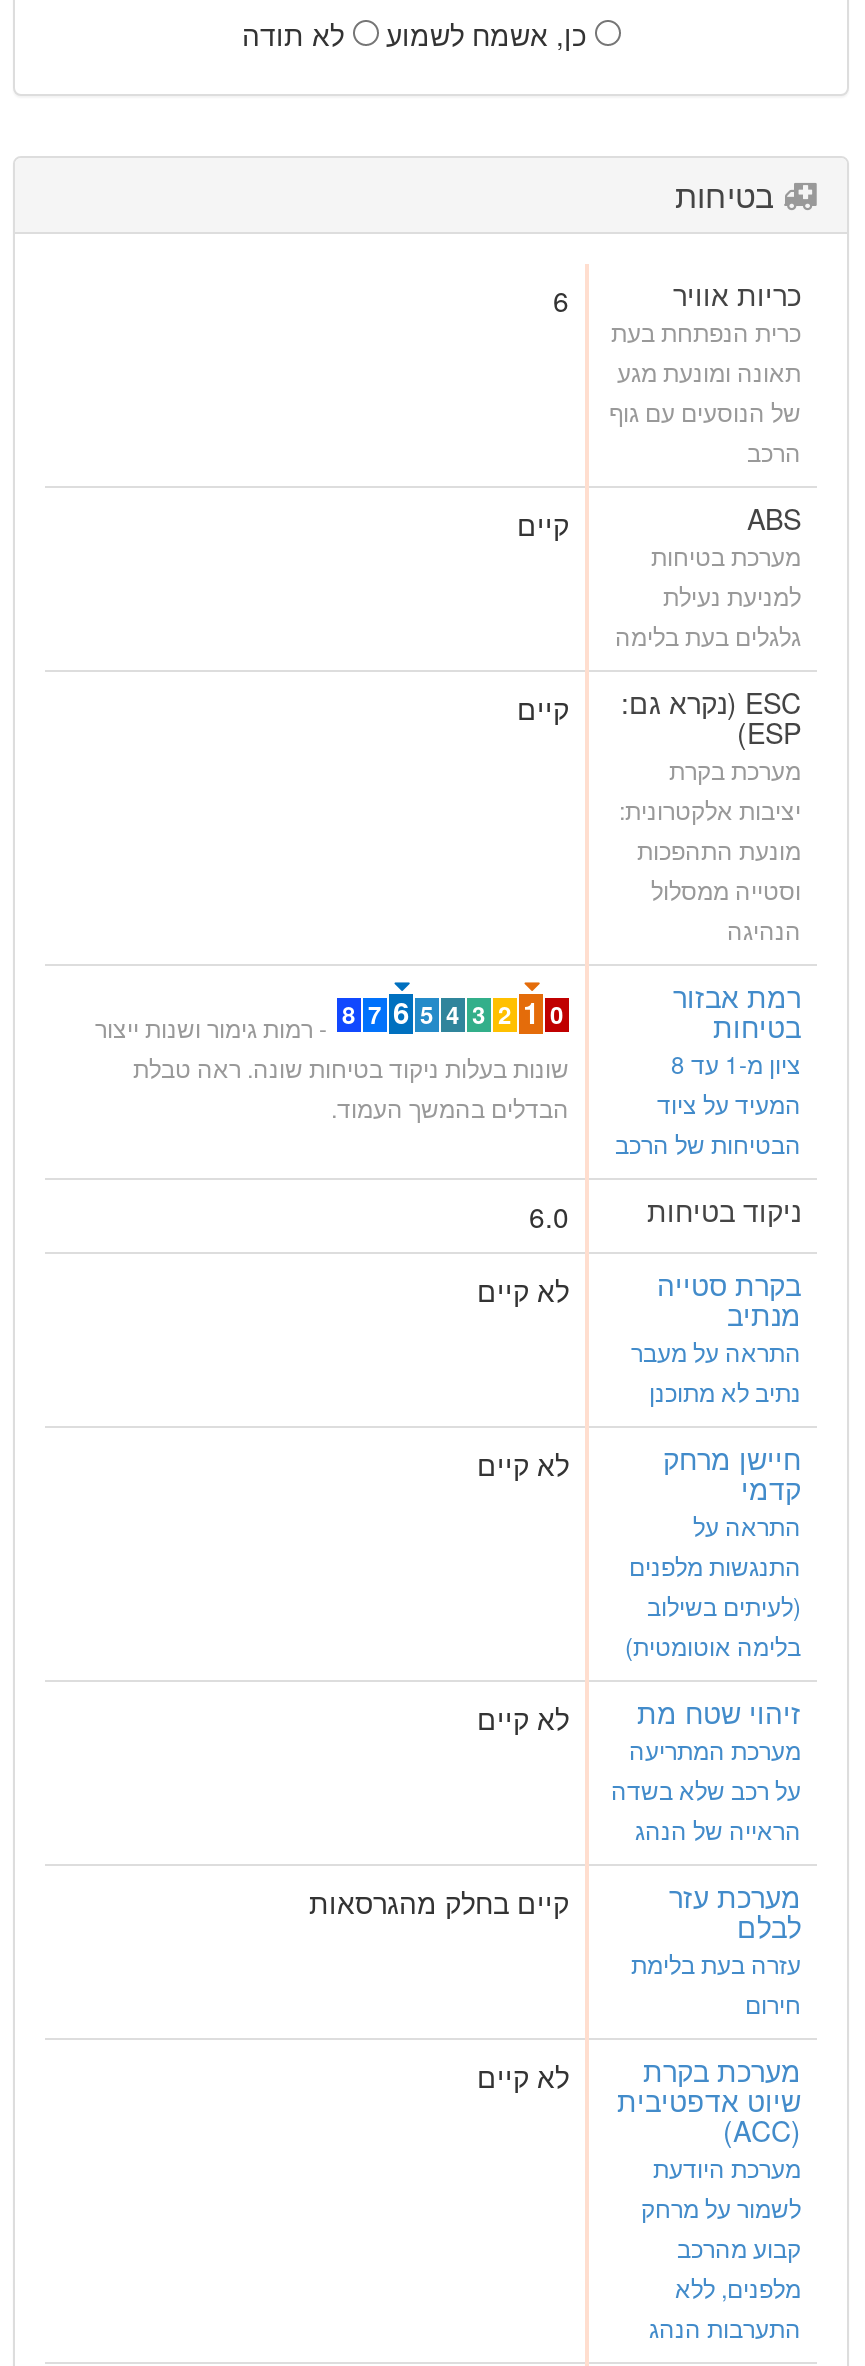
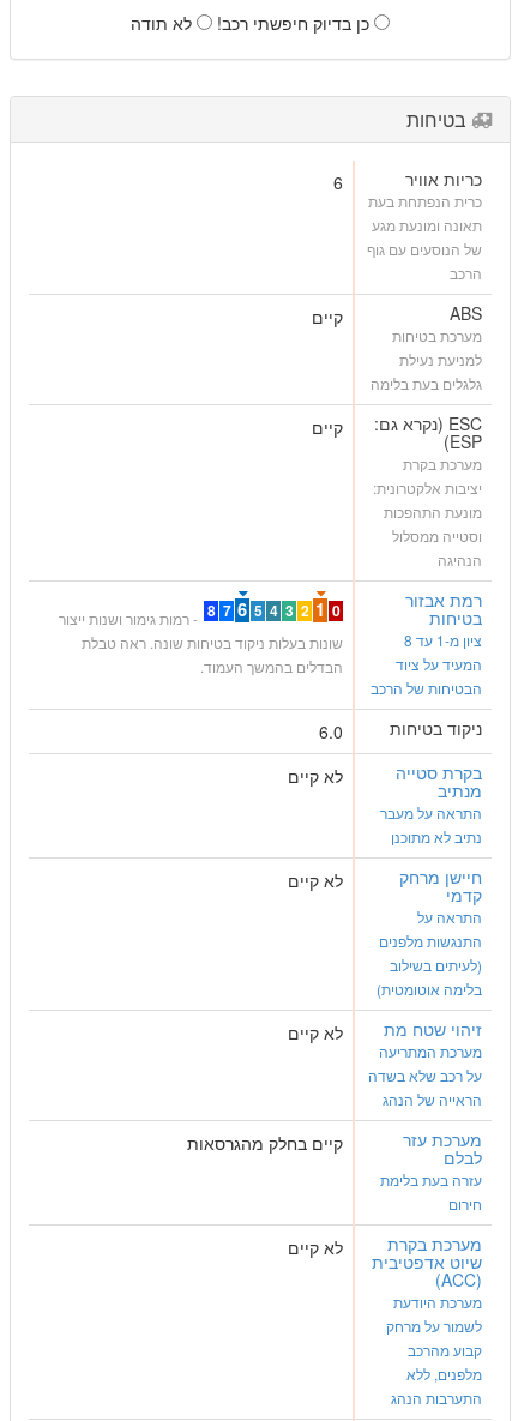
[386,13,594,53] כן, אשמח לשמוע -> [217,10,374,34] כן בדיוק חיפשתי רכב!

